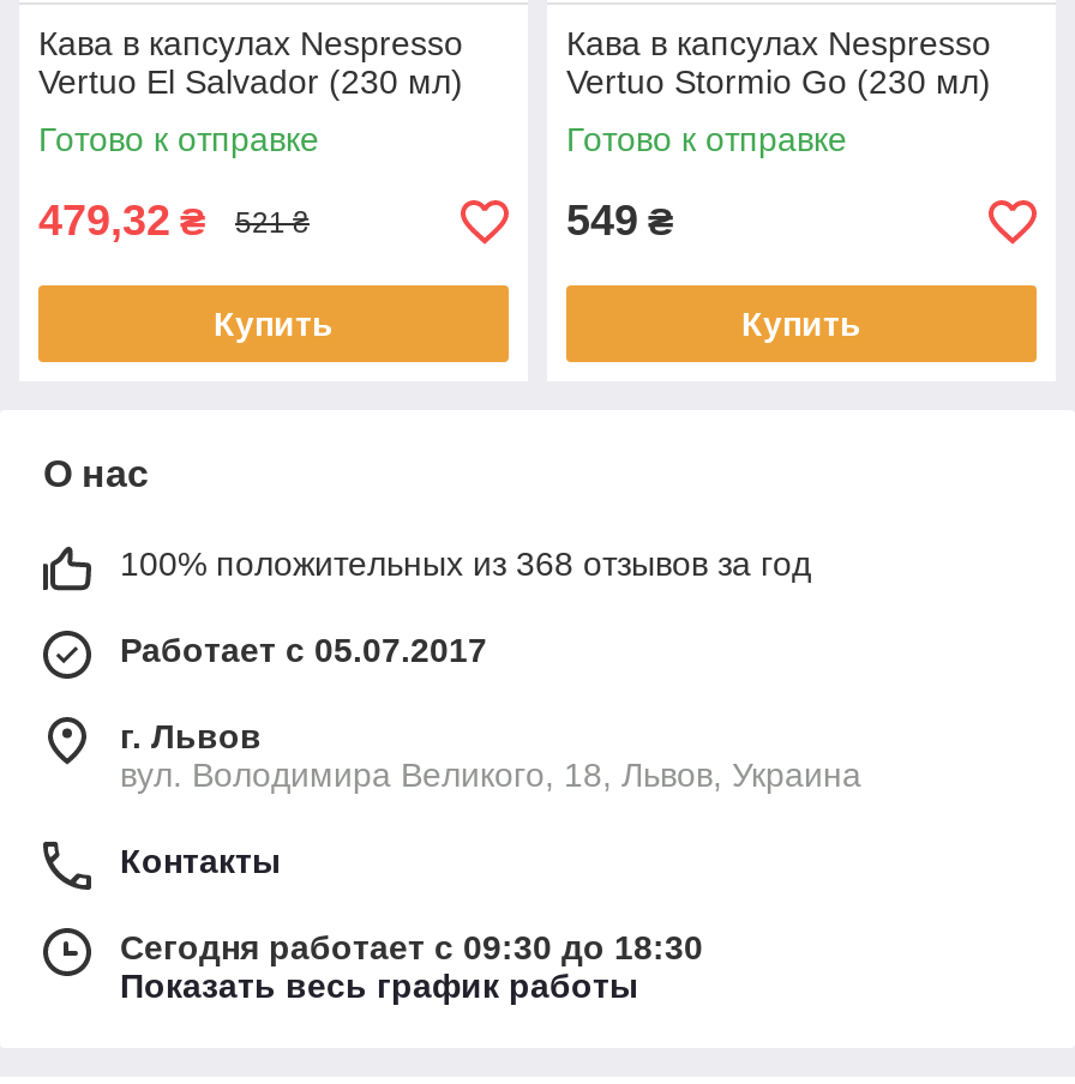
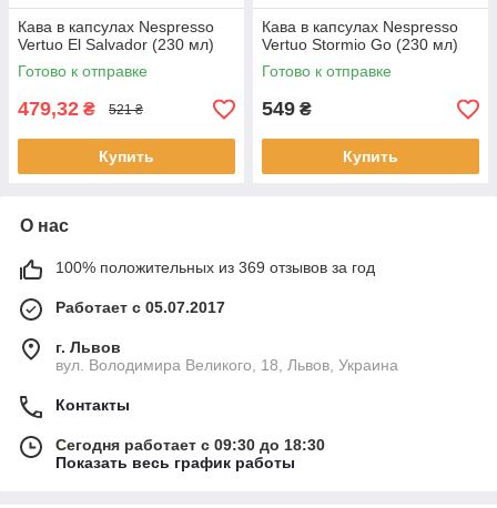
[120,545,811,584] 100% положительных из 368 отзывов за год -> [55,259,375,277] 100% положительных из 369 отзывов за год

